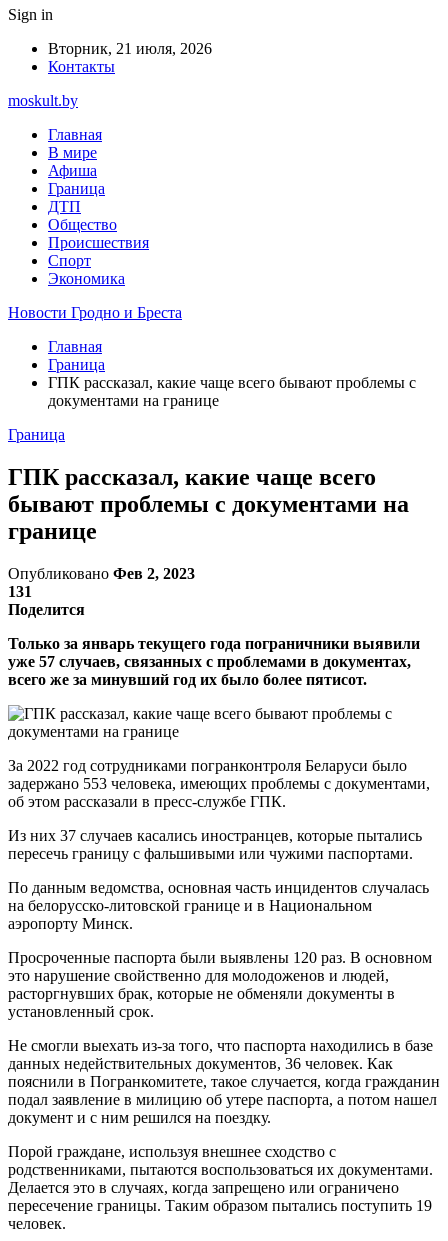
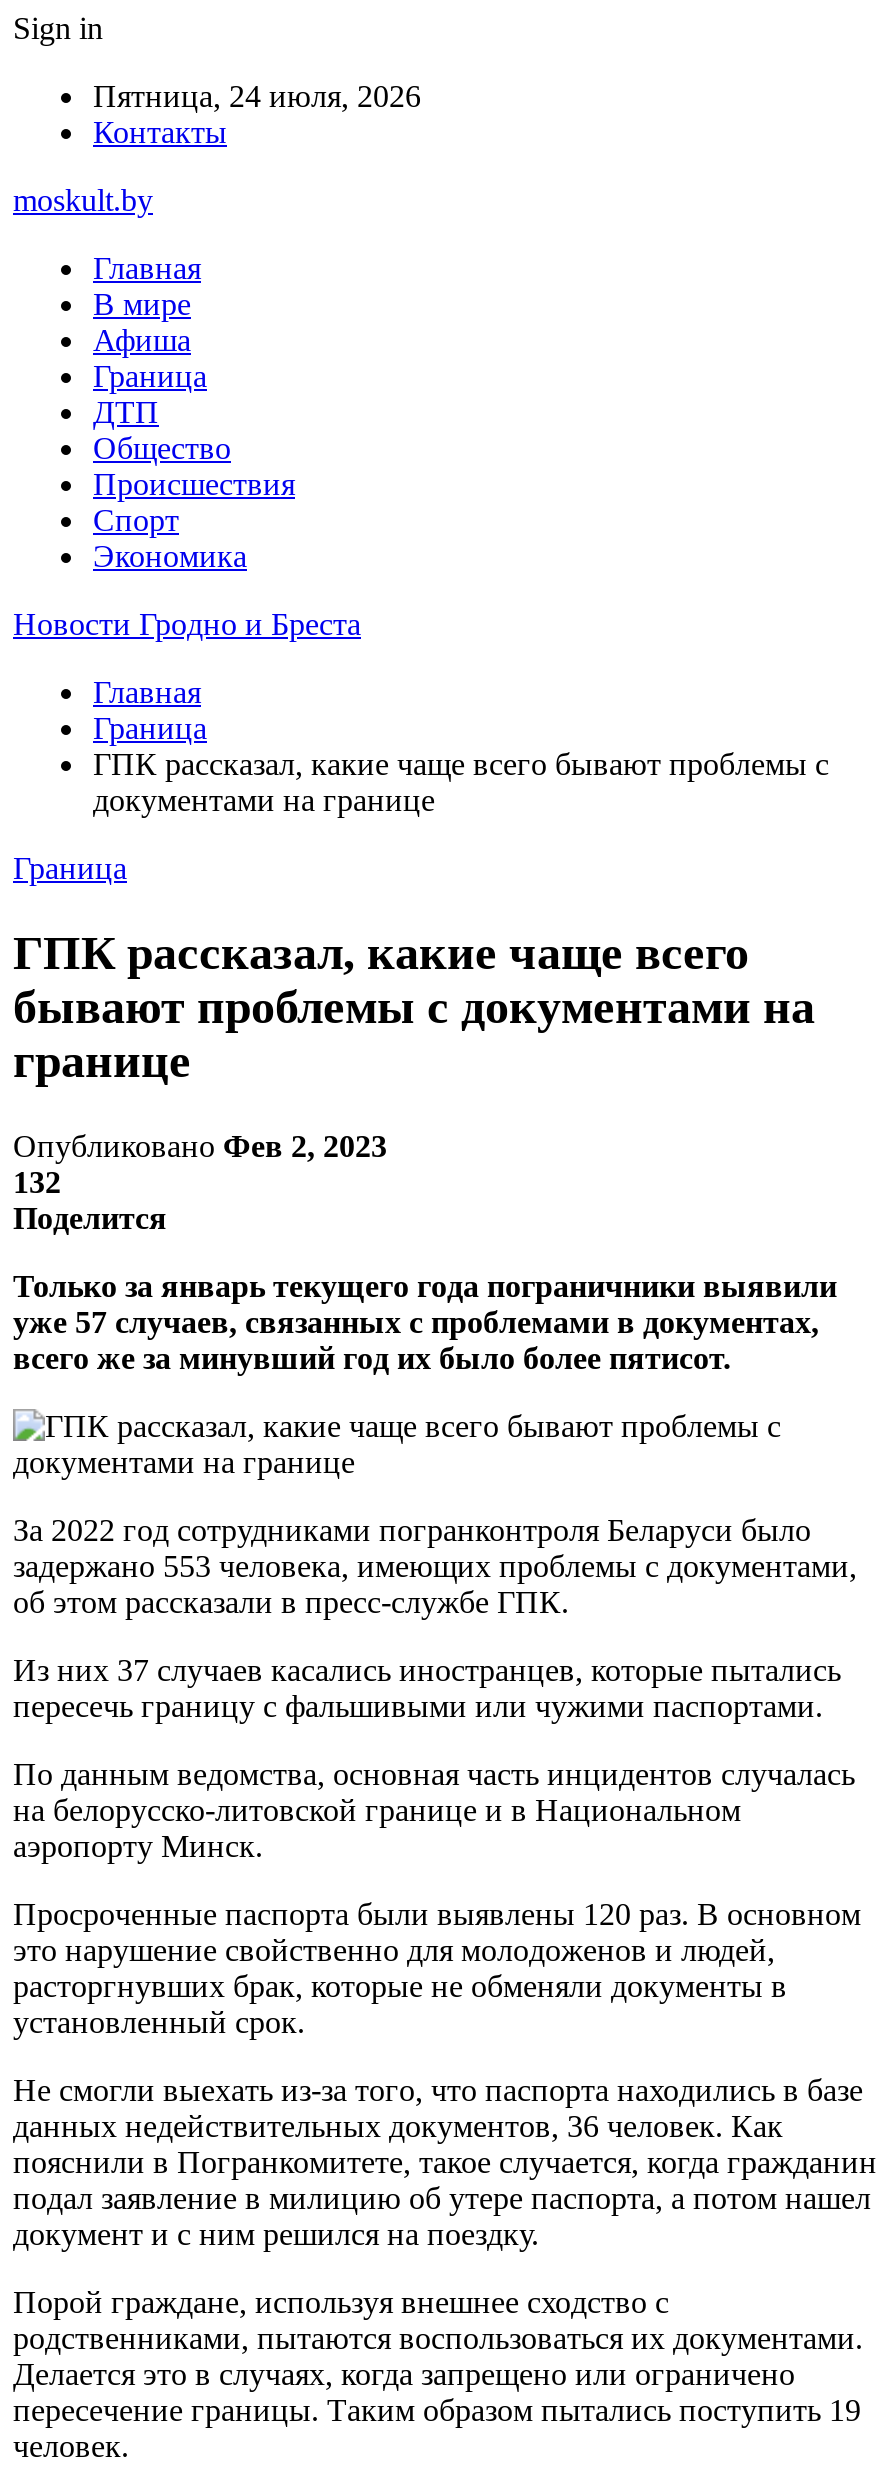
[48,40,212,57] Вторник, 21 июля, 2026 -> [93,79,421,113] Пятница, 24 июля, 2026
[8,583,32,600] 131 -> [13,1165,61,1199] 132

